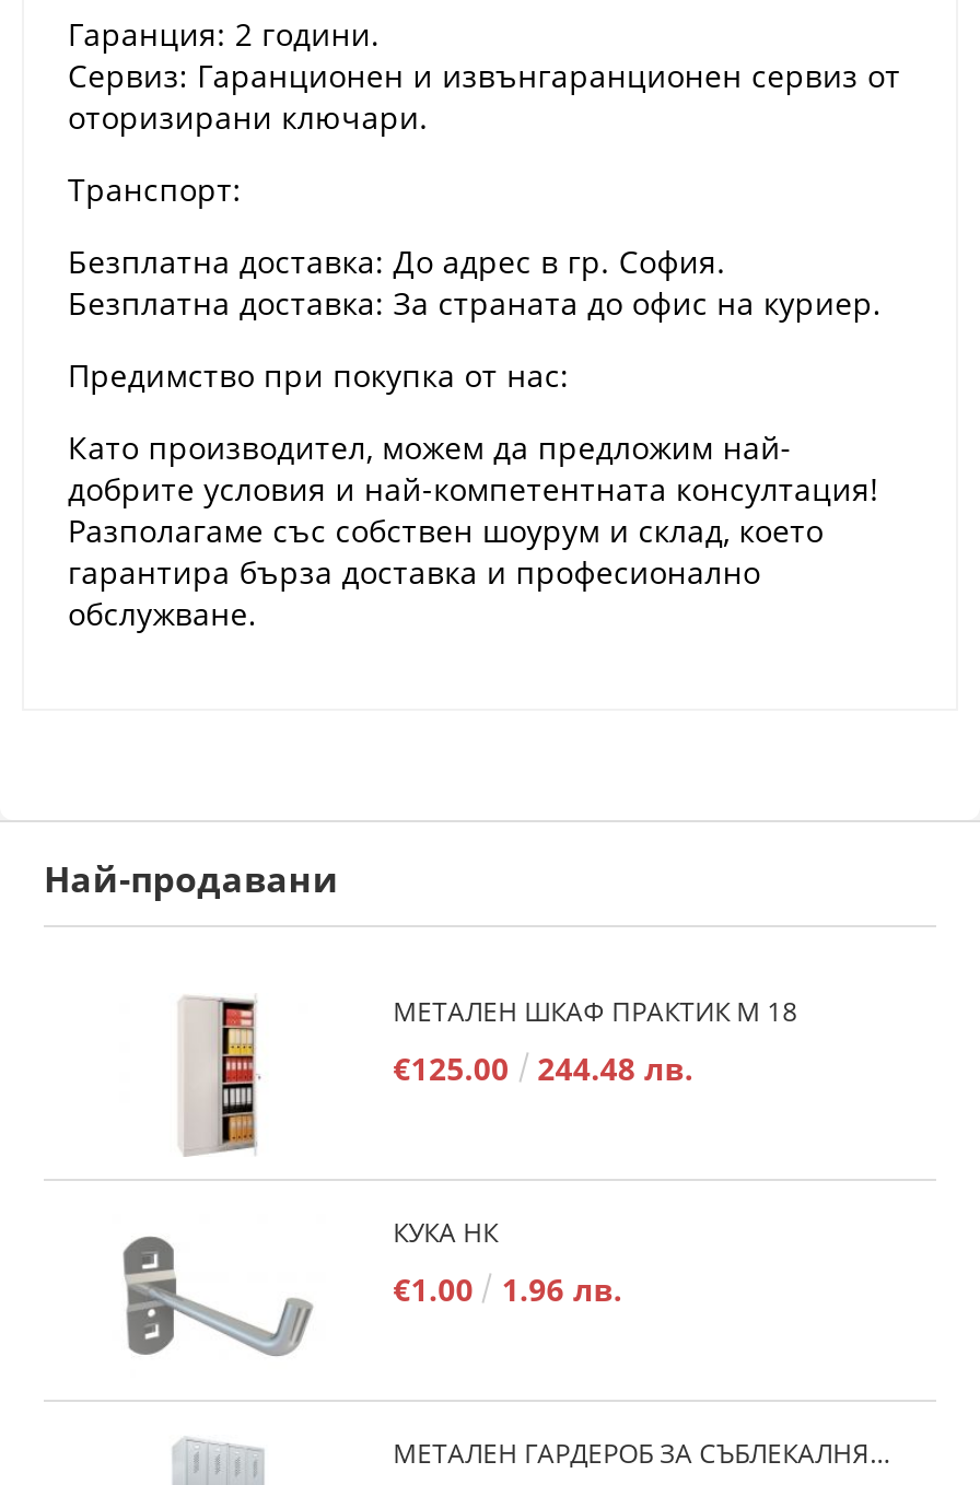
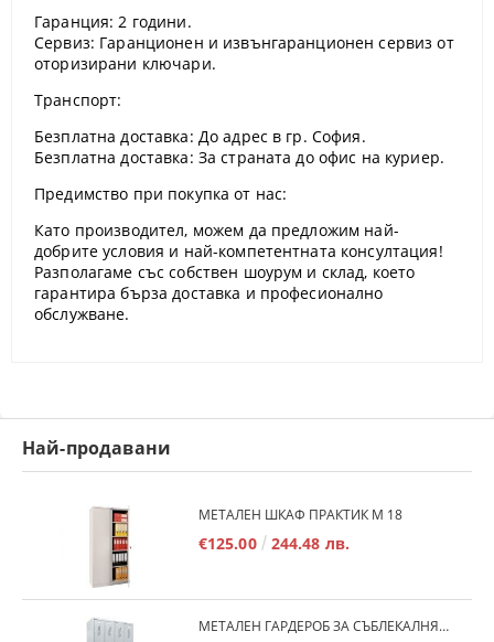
[120,1213,622,1376] [image] | КУКА НК | €1.00 | 1.96 лв. -> none

